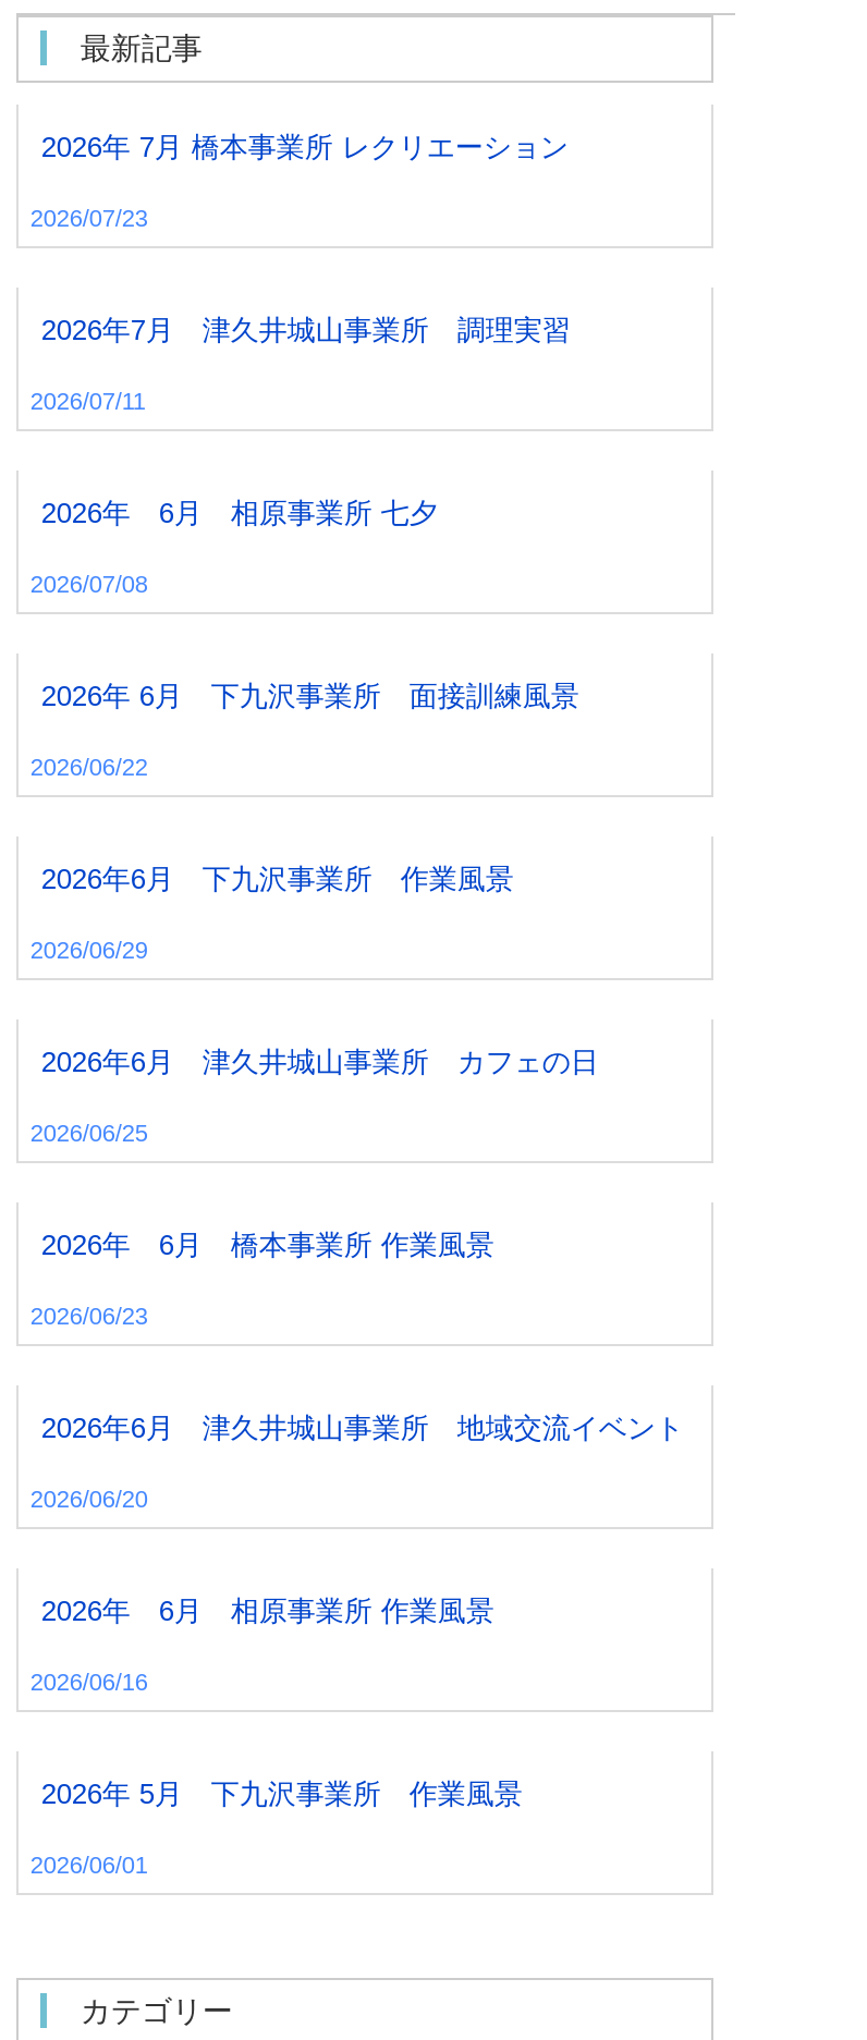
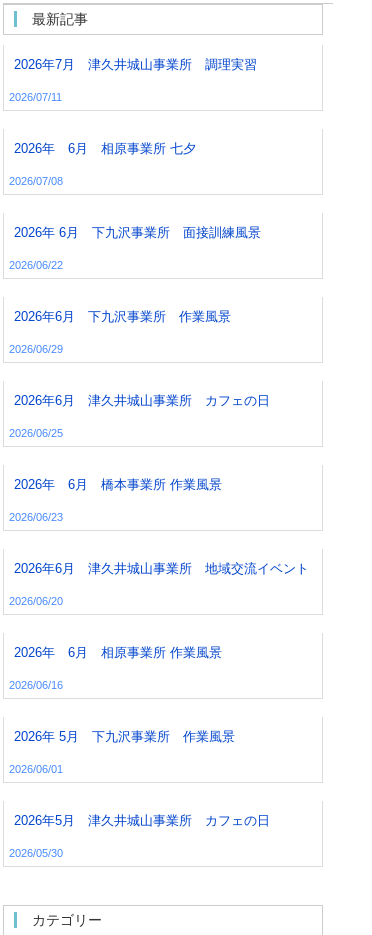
[30,130,568,230] 2026年 7月 橋本事業所 レクリエーション | 2026/07/23 -> none
moved [30,313,684,1877] -> [9,56,309,774]: 2026年7月 津久井城山事業所 調理実習 | 2026/07/11 | 2026年 6月 相原事業所 七夕 | ... | 2026年 5月 下九沢事業所 作業風景 | 2026/06/01
none -> [9,812,270,858] 2026年5月 津久井城山事業所 カフェの日 | 2026/05/30

